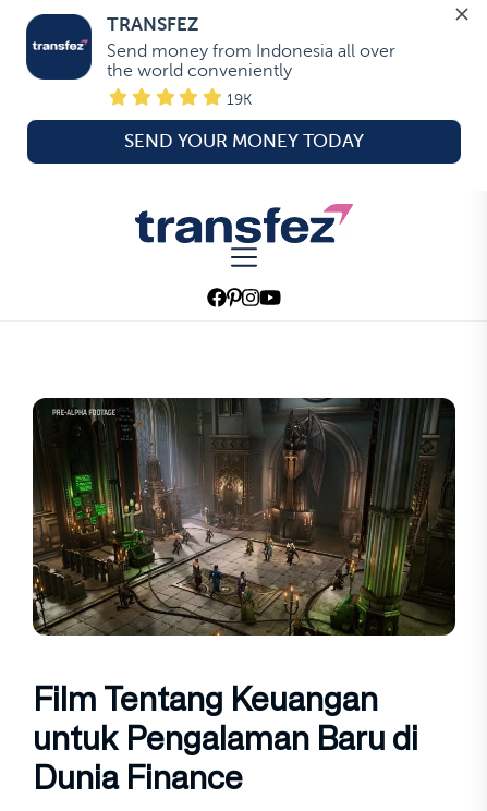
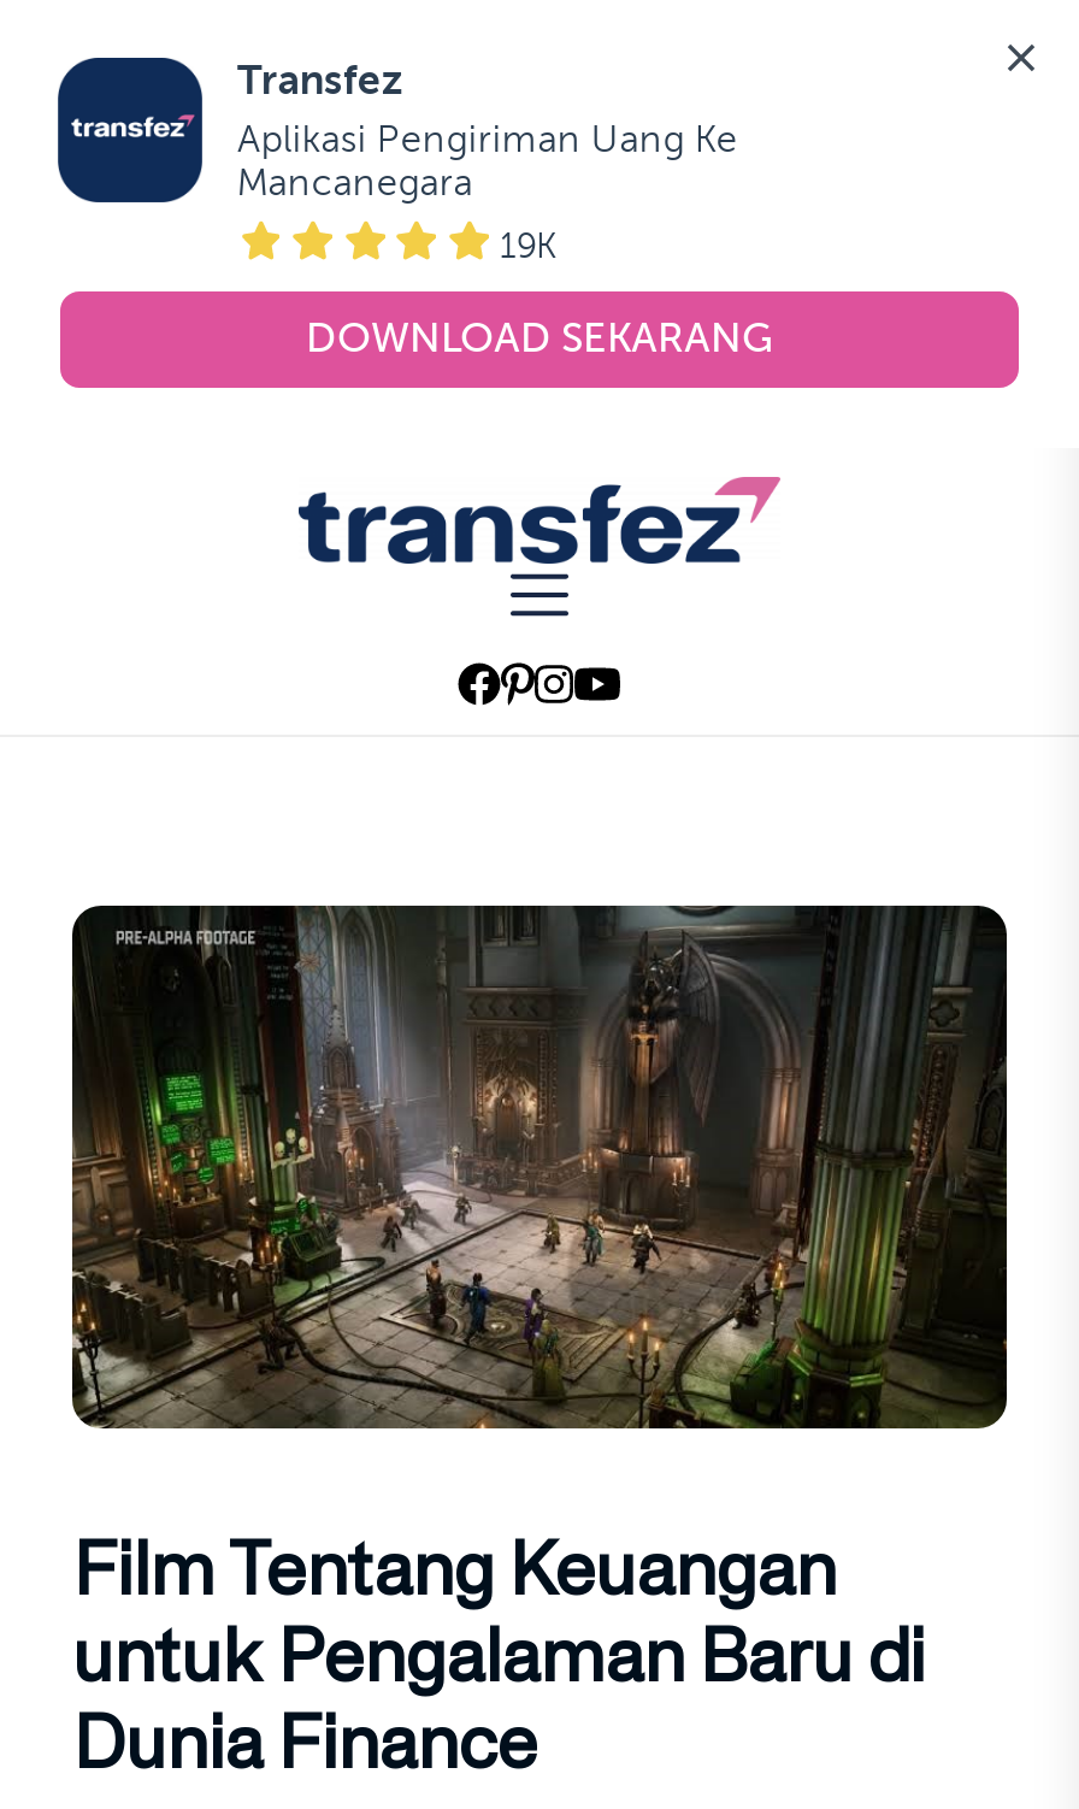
[107,14,396,80] TRANSFEZ | Send money from Indonesia all over | the world conveniently -> [237,58,738,204] Transfez | Aplikasi Pengiriman Uang Ke | Mancanegara
[124,131,364,152] SEND YOUR MONEY TODAY -> [306,316,773,362] DOWNLOAD SEKARANG

